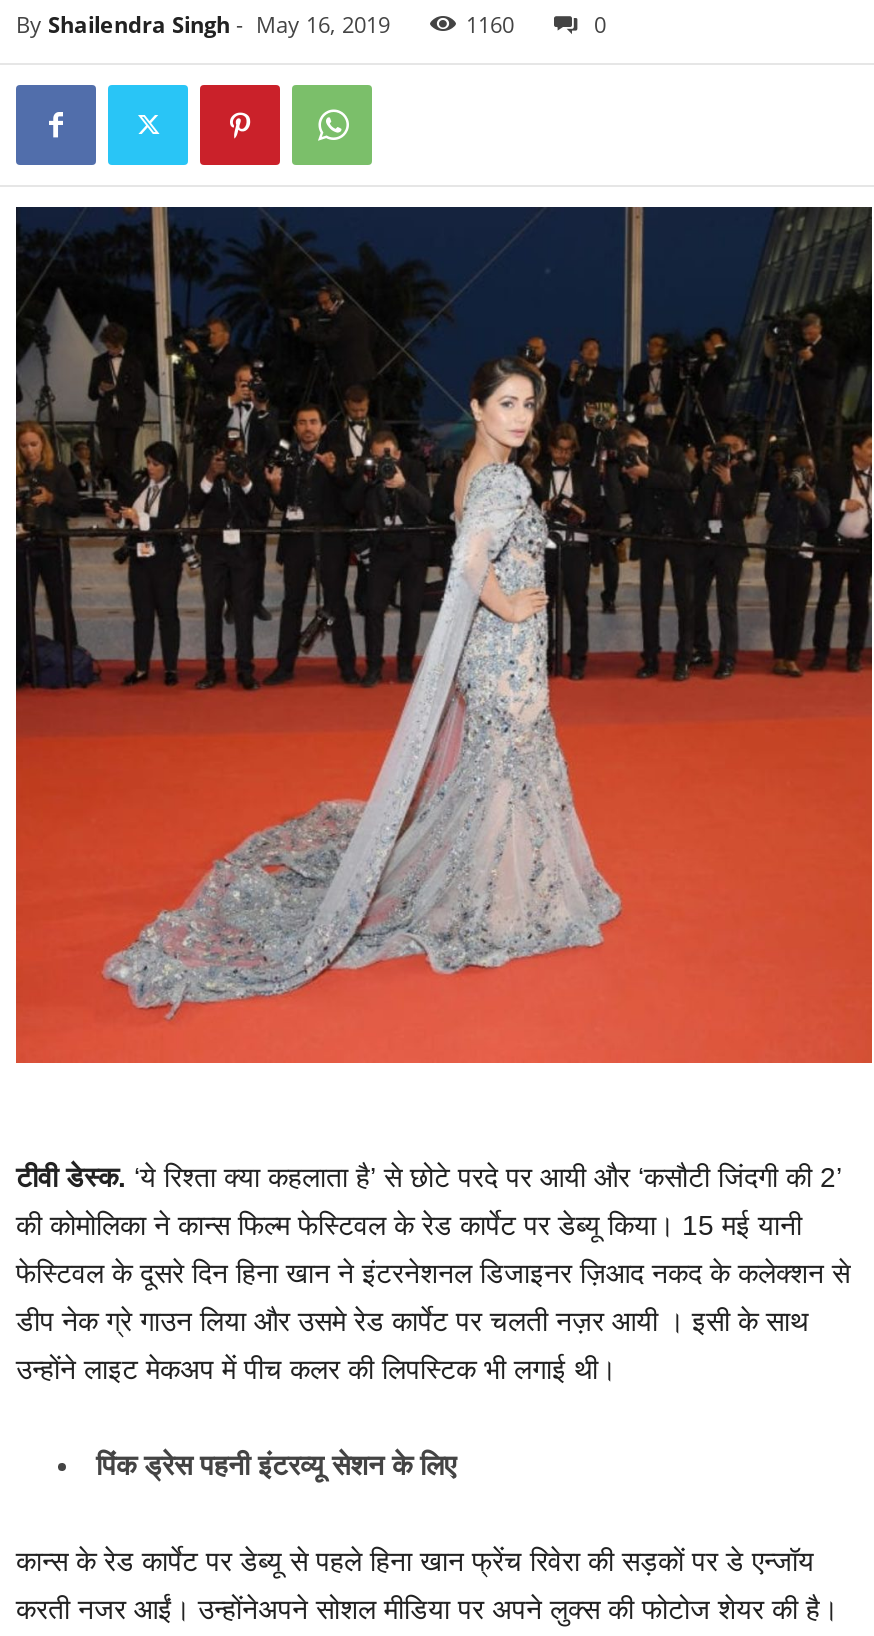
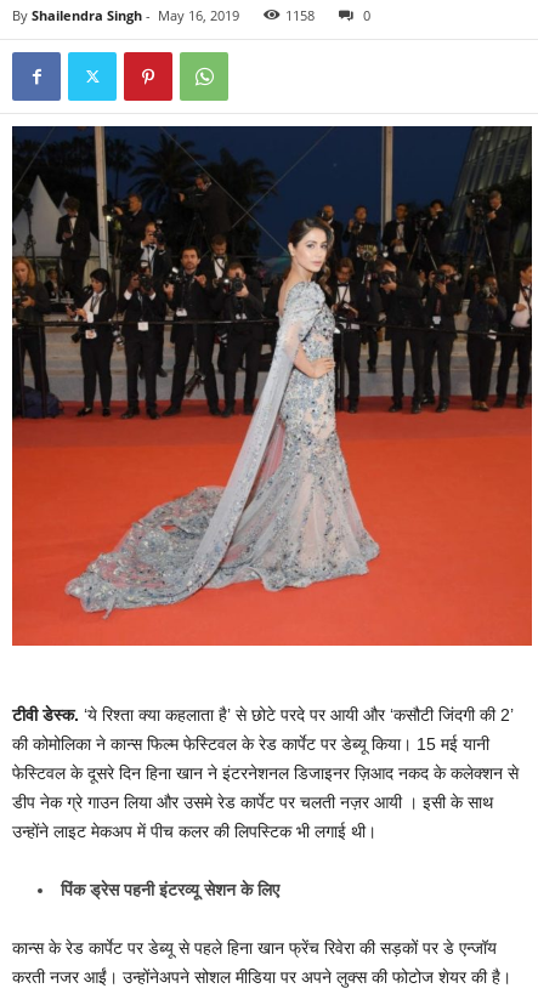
[466,9,514,39] 1160 -> [285,6,315,24] 1158

